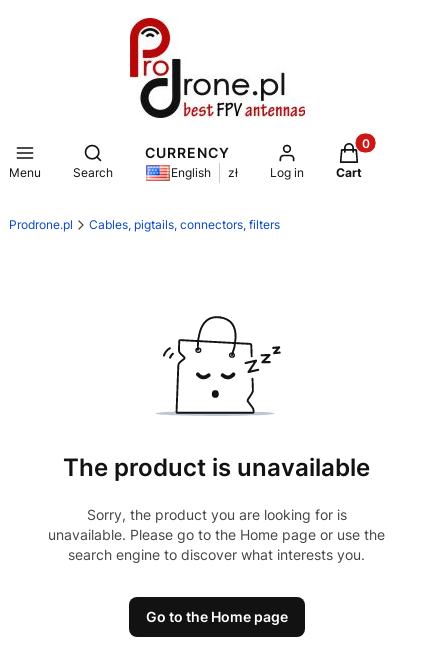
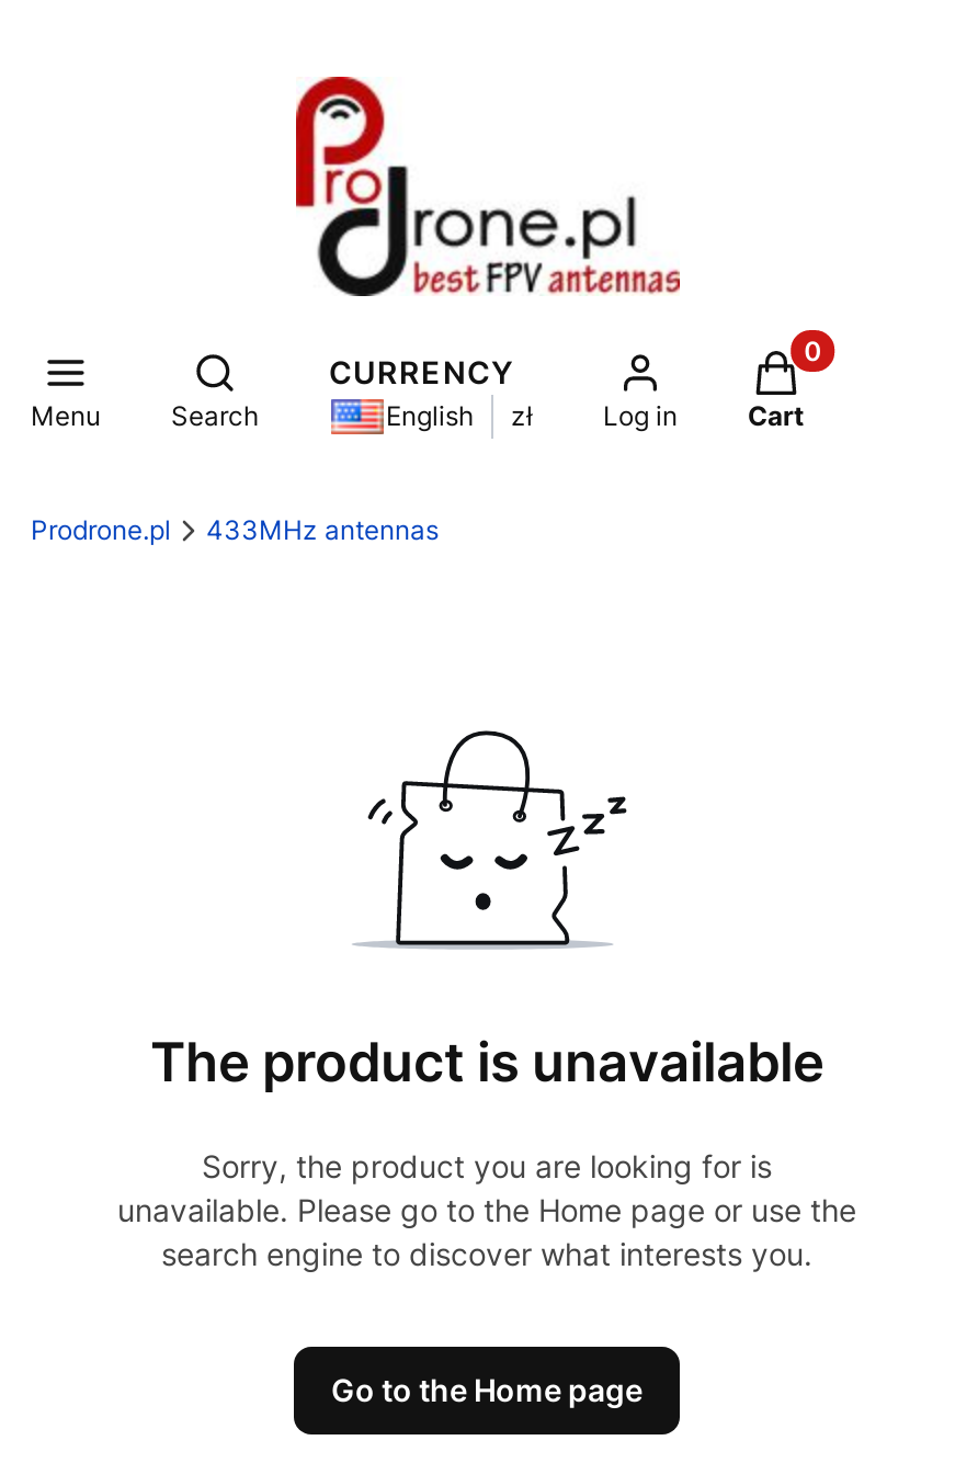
[89,217,280,232] Cables, pigtails, connectors, filters -> [206,513,439,546] 433MHz antennas

